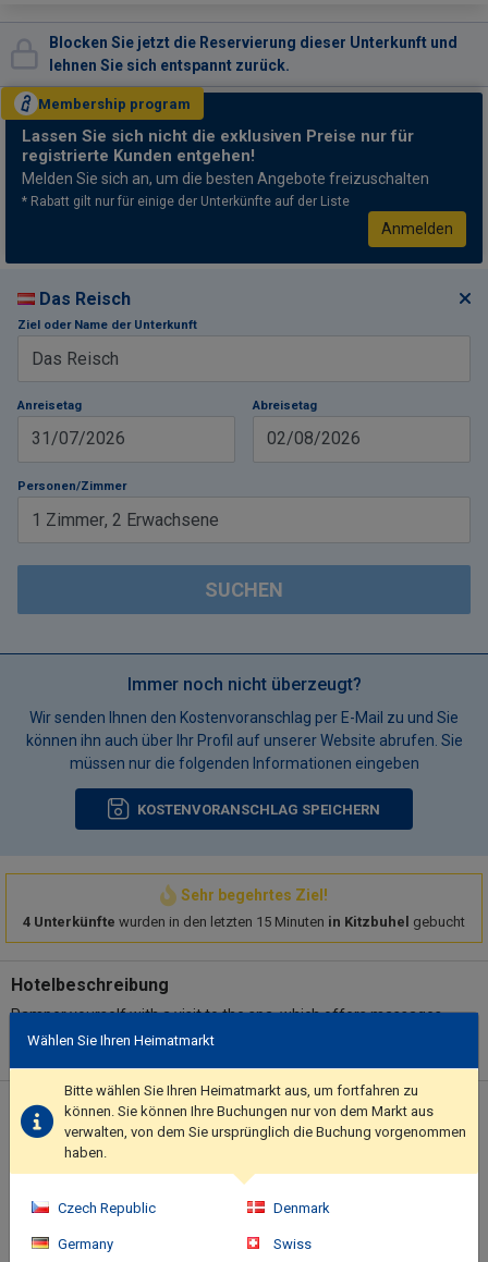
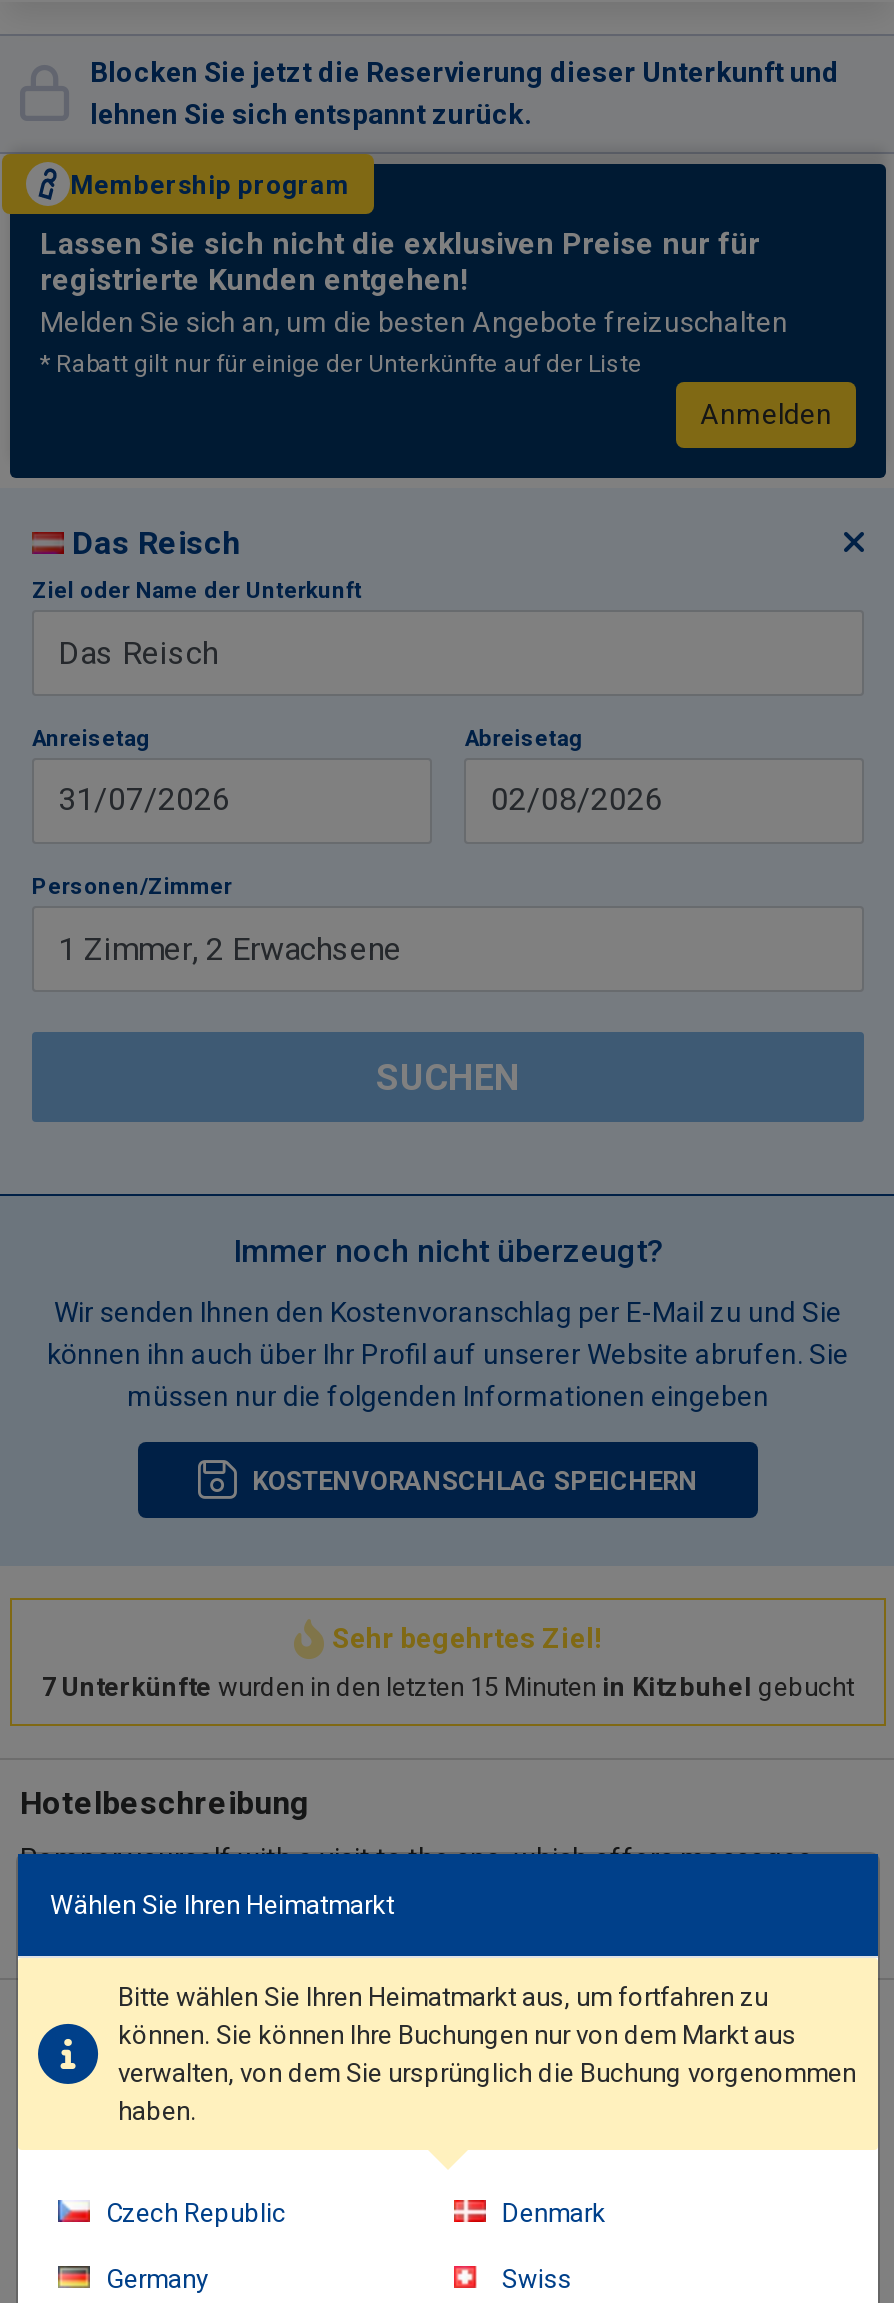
[23,914,465,930] 4 Unterkünfte wurden in den letzten 15 Minuten in Kitzbuhel gebucht -> [42,1672,854,1702] 7 Unterkünfte wurden in den letzten 15 Minuten in Kitzbuhel gebucht

